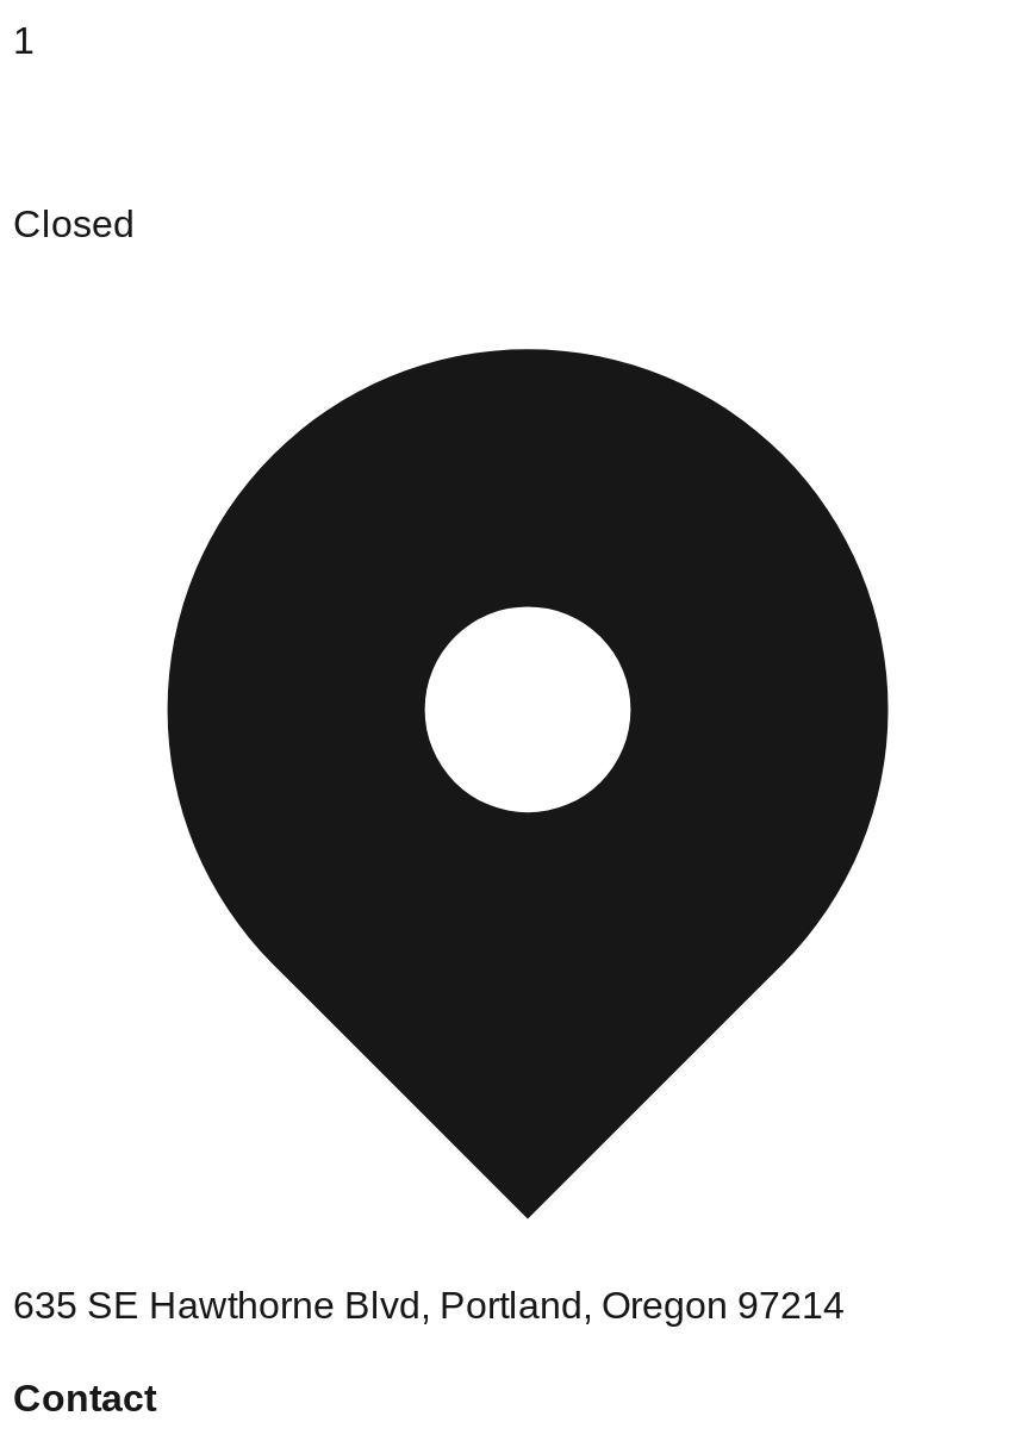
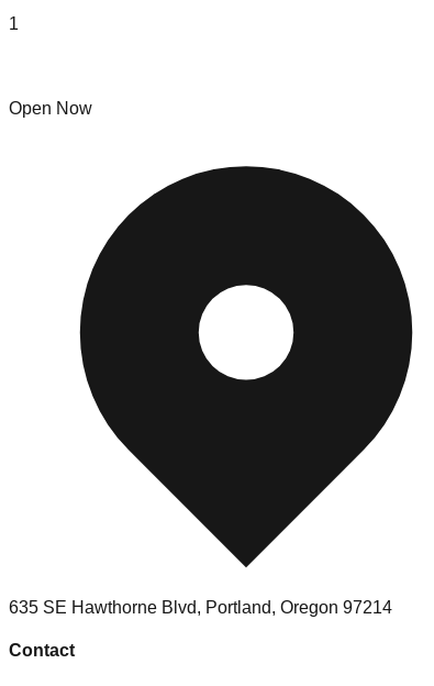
[13,204,135,244] Closed -> [9,99,92,118] Open Now

